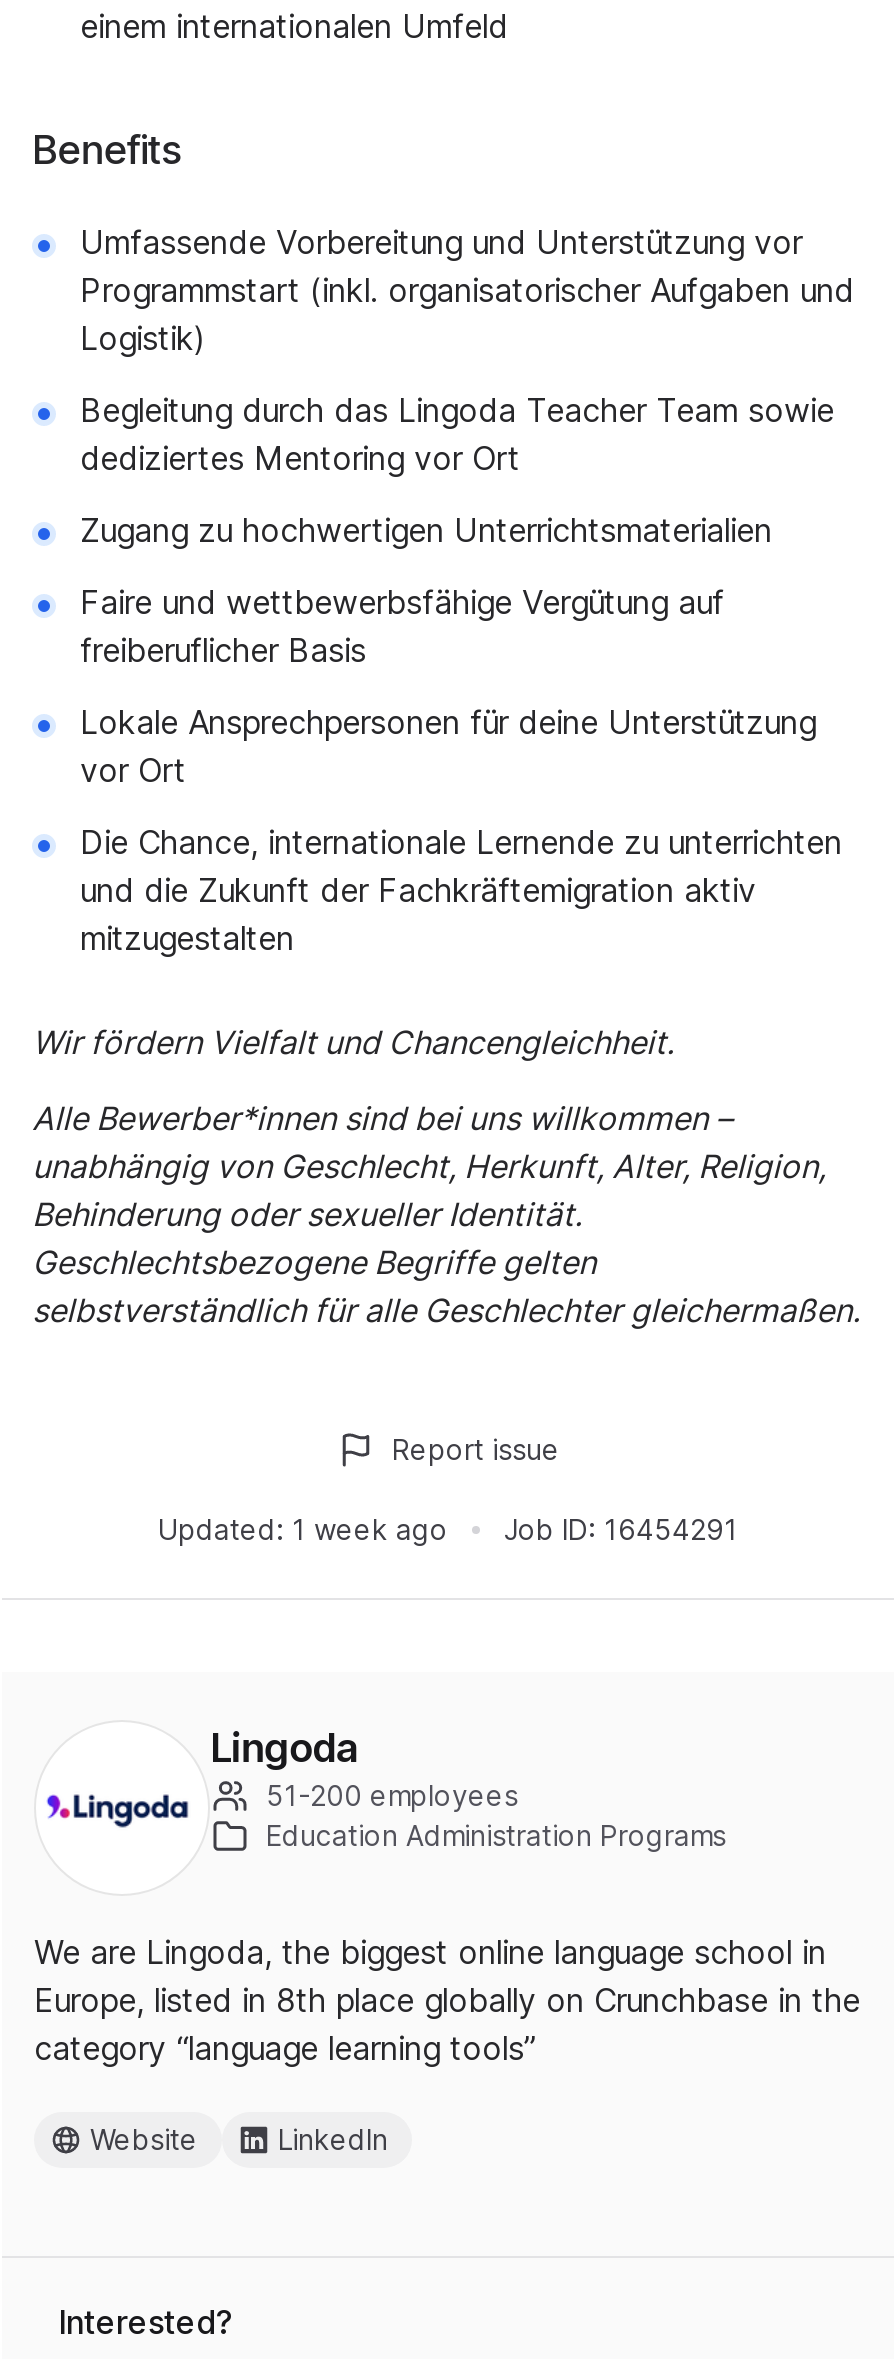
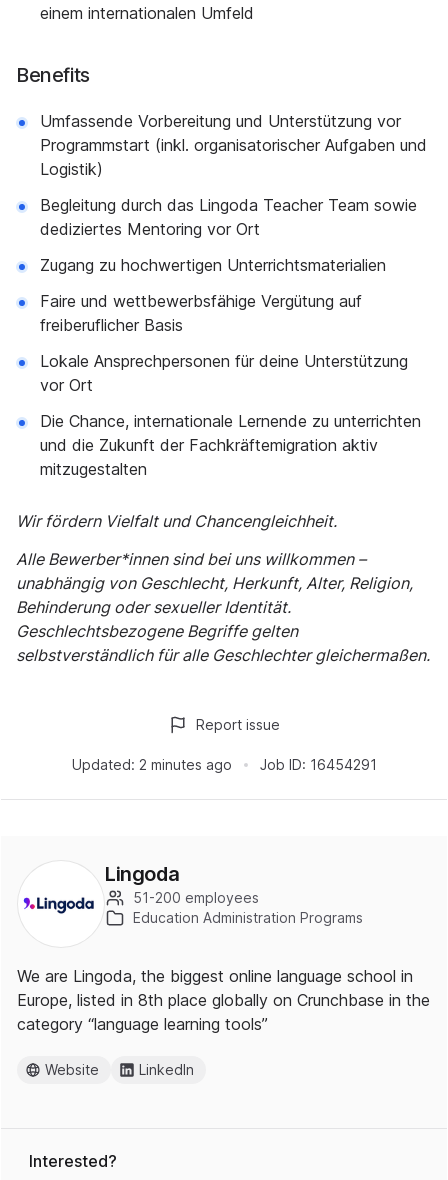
[158,1512,448,1546] Updated: 1 week ago -> [71,756,231,773] Updated: 2 minutes ago

